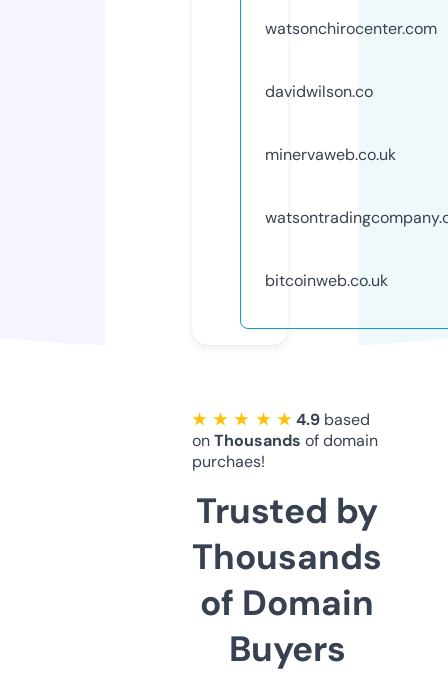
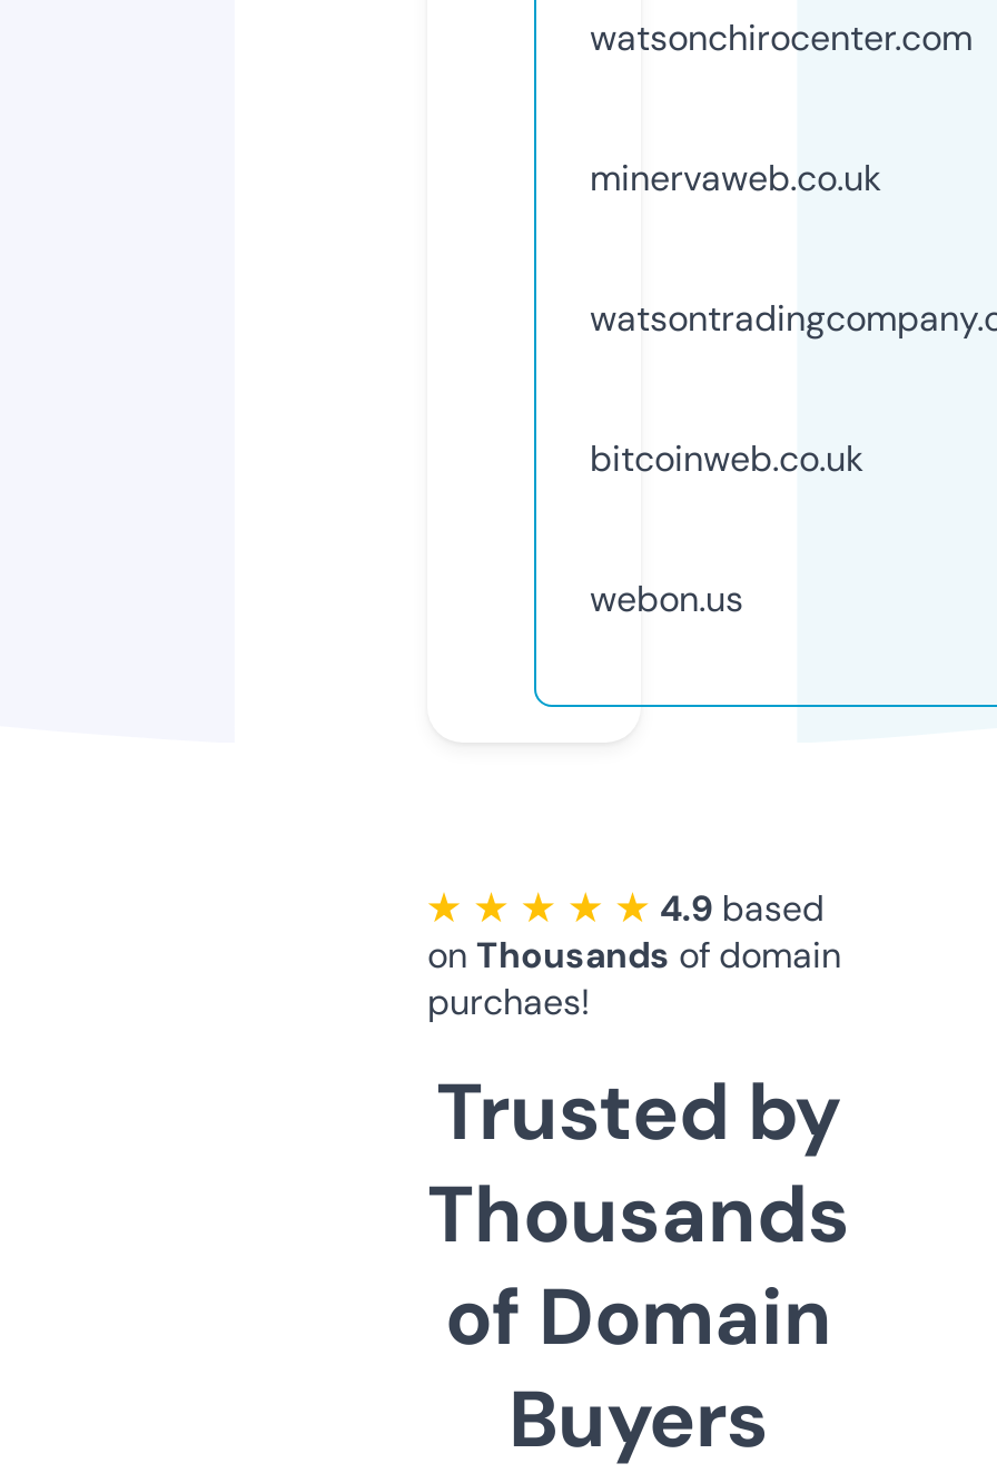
[265,81,373,102] davidwilson.co -> none
moved [265,144,396,291] -> [590,154,881,482]: minervaweb.co.uk | bitcoinweb.co.uk
none -> [590,575,743,622] webon.us

